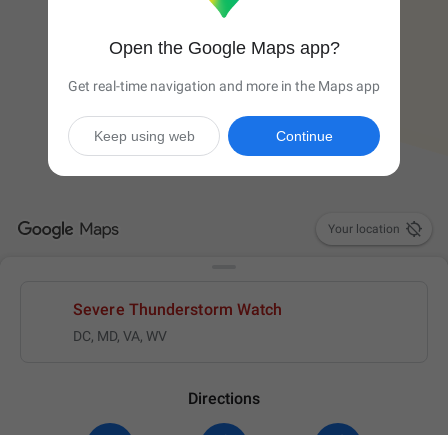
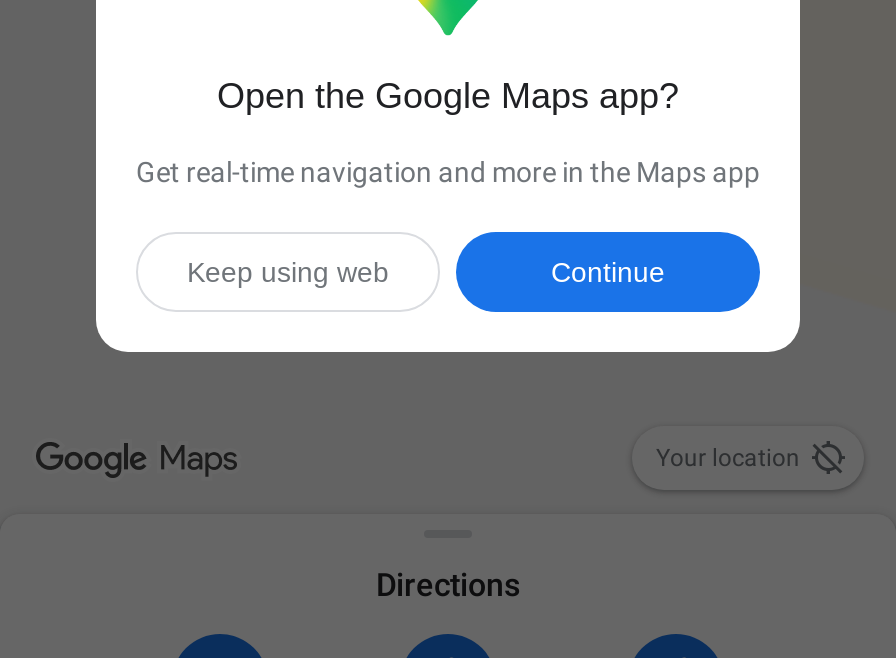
[73,300,282,344] Severe Thunderstorm Watch | DC, MD, VA, WV -> none

